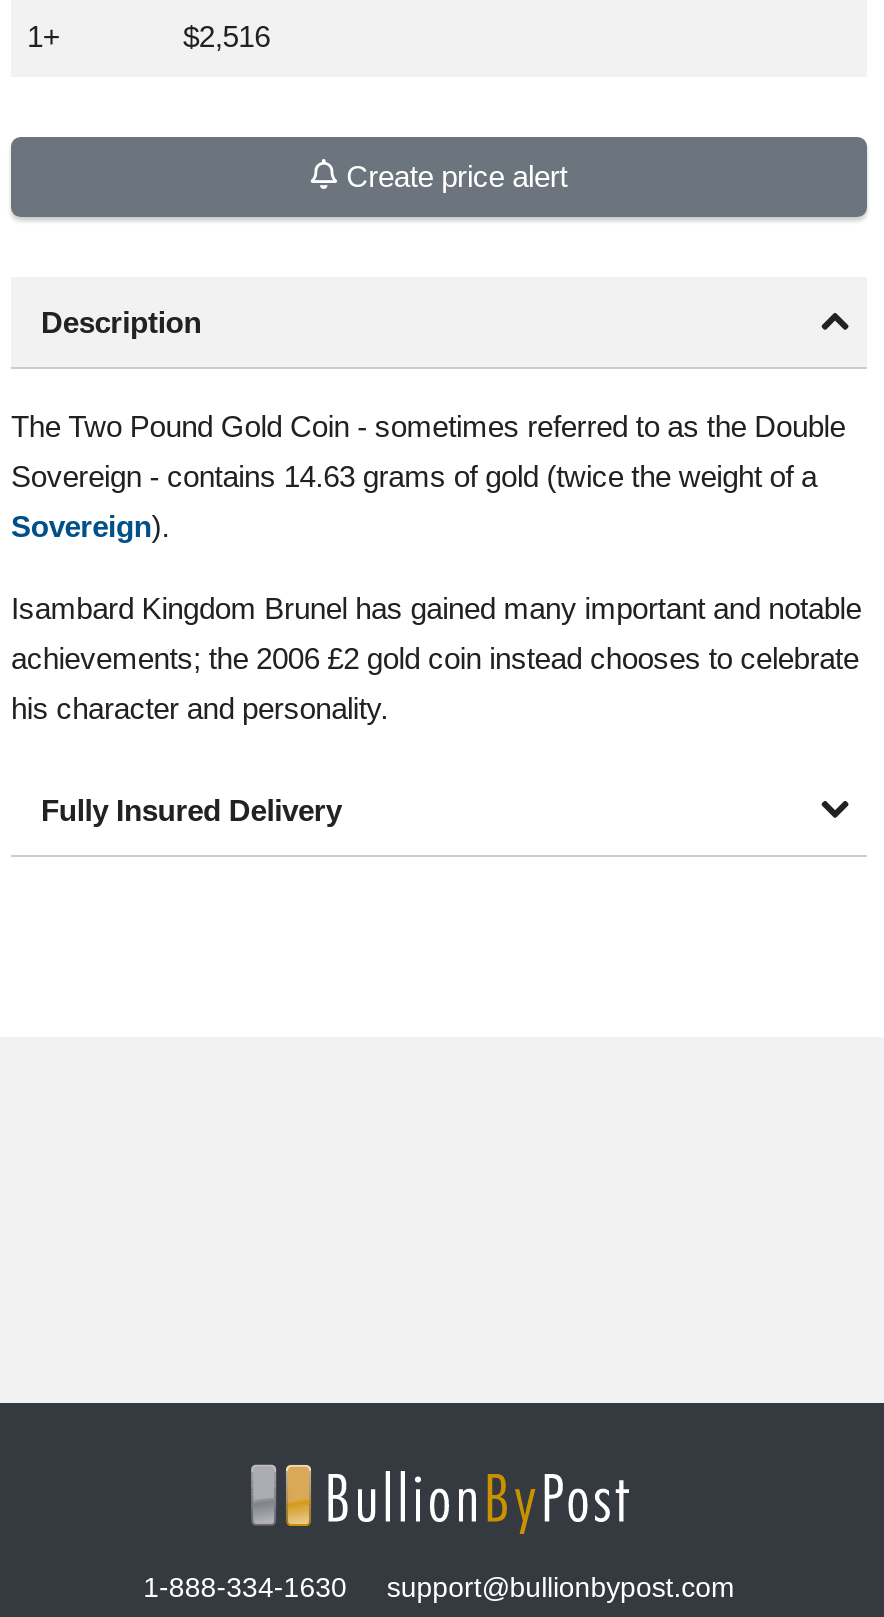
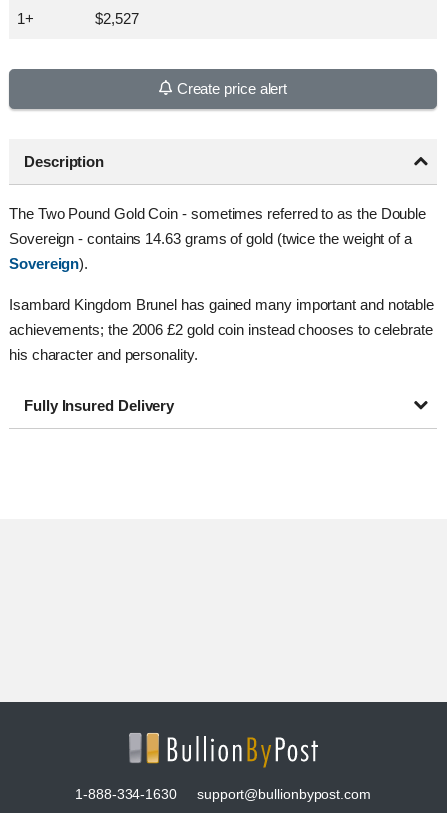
[183,18,270,52] $2,516 -> [95,10,138,27] $2,527

